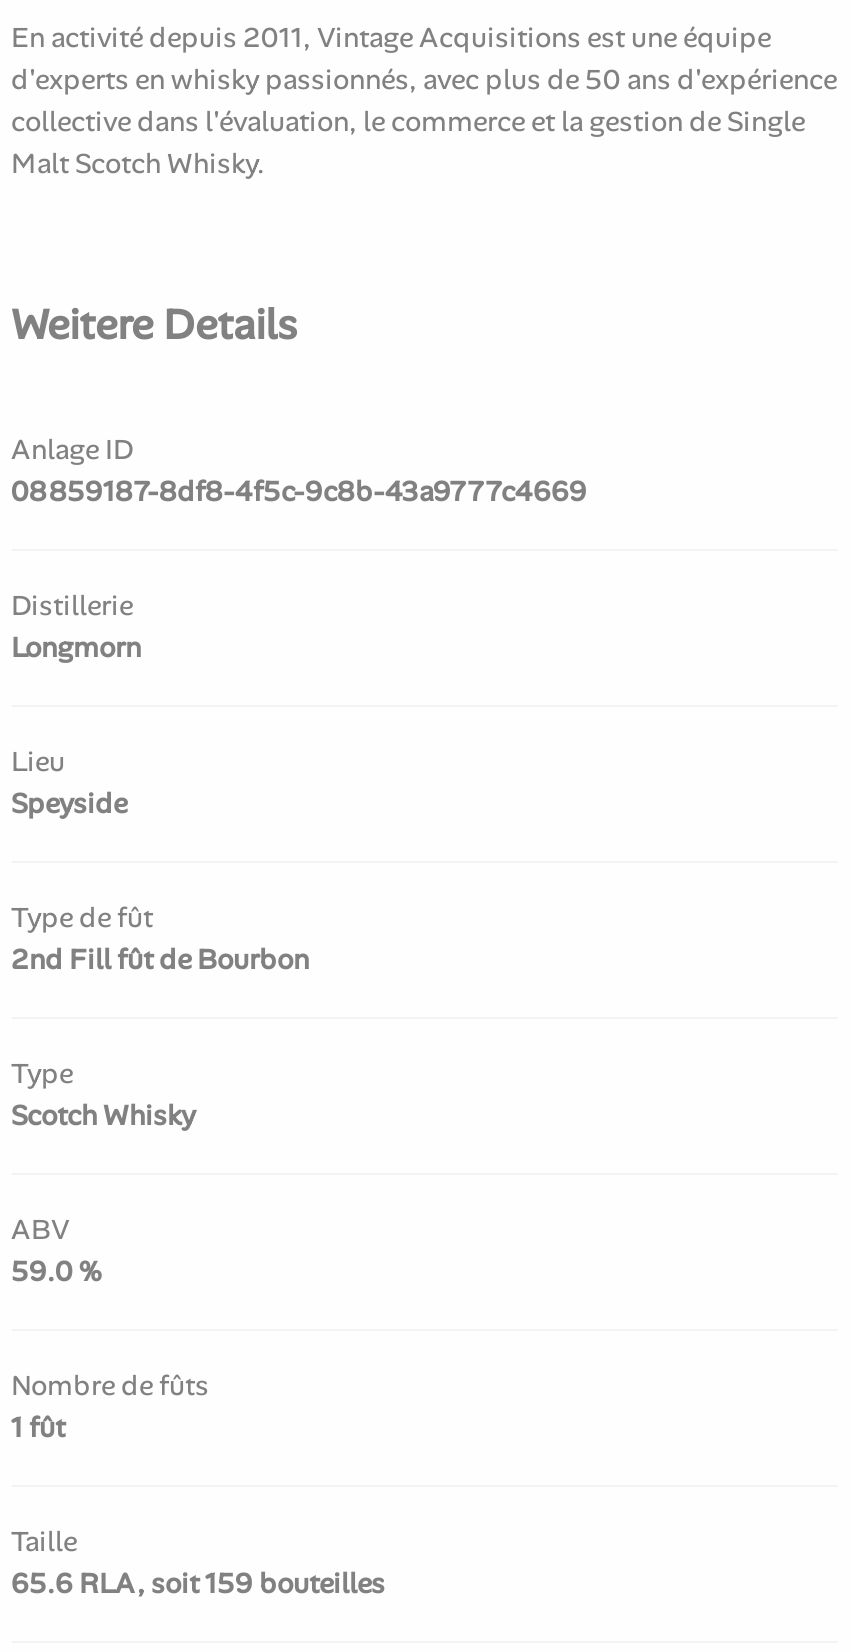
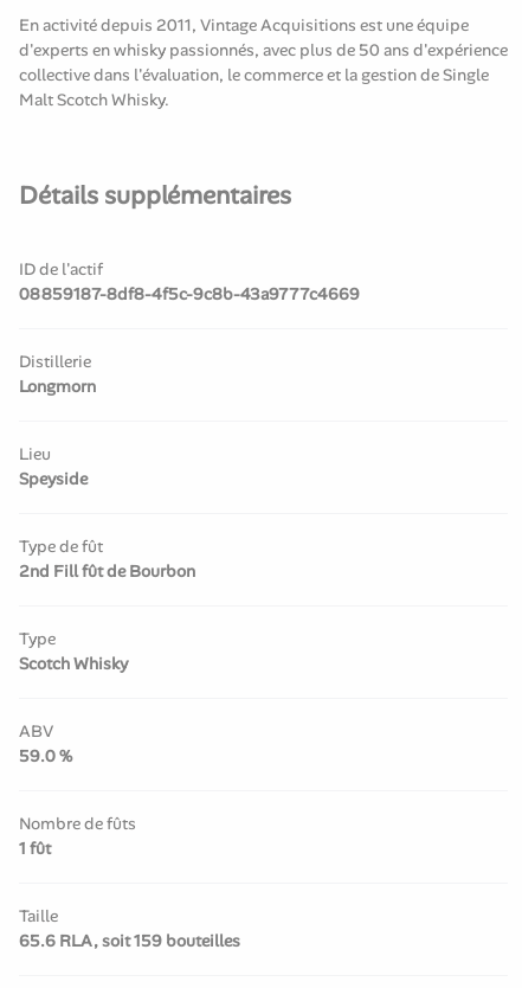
[11,297,297,353] Weitere Details -> [18,179,291,212] Détails supplémentaires
[11,431,133,467] Anlage ID -> [18,258,102,280] ID de l'actif

